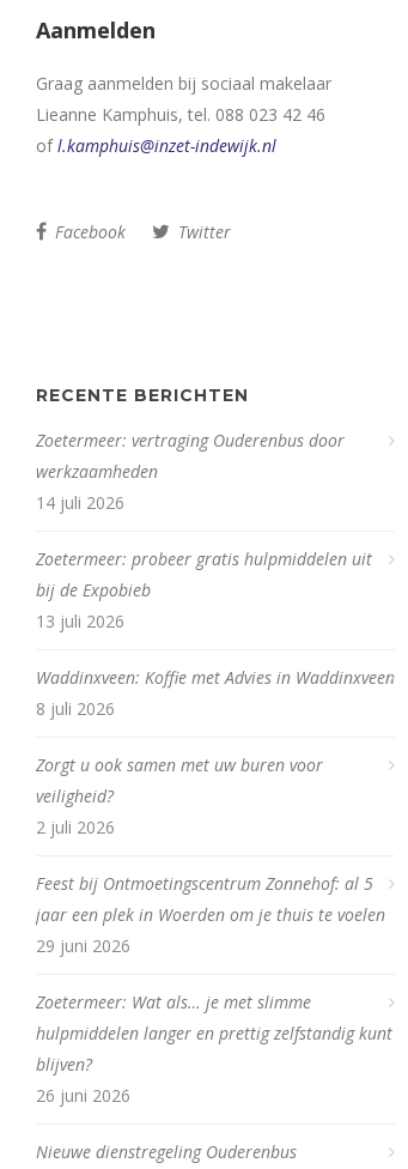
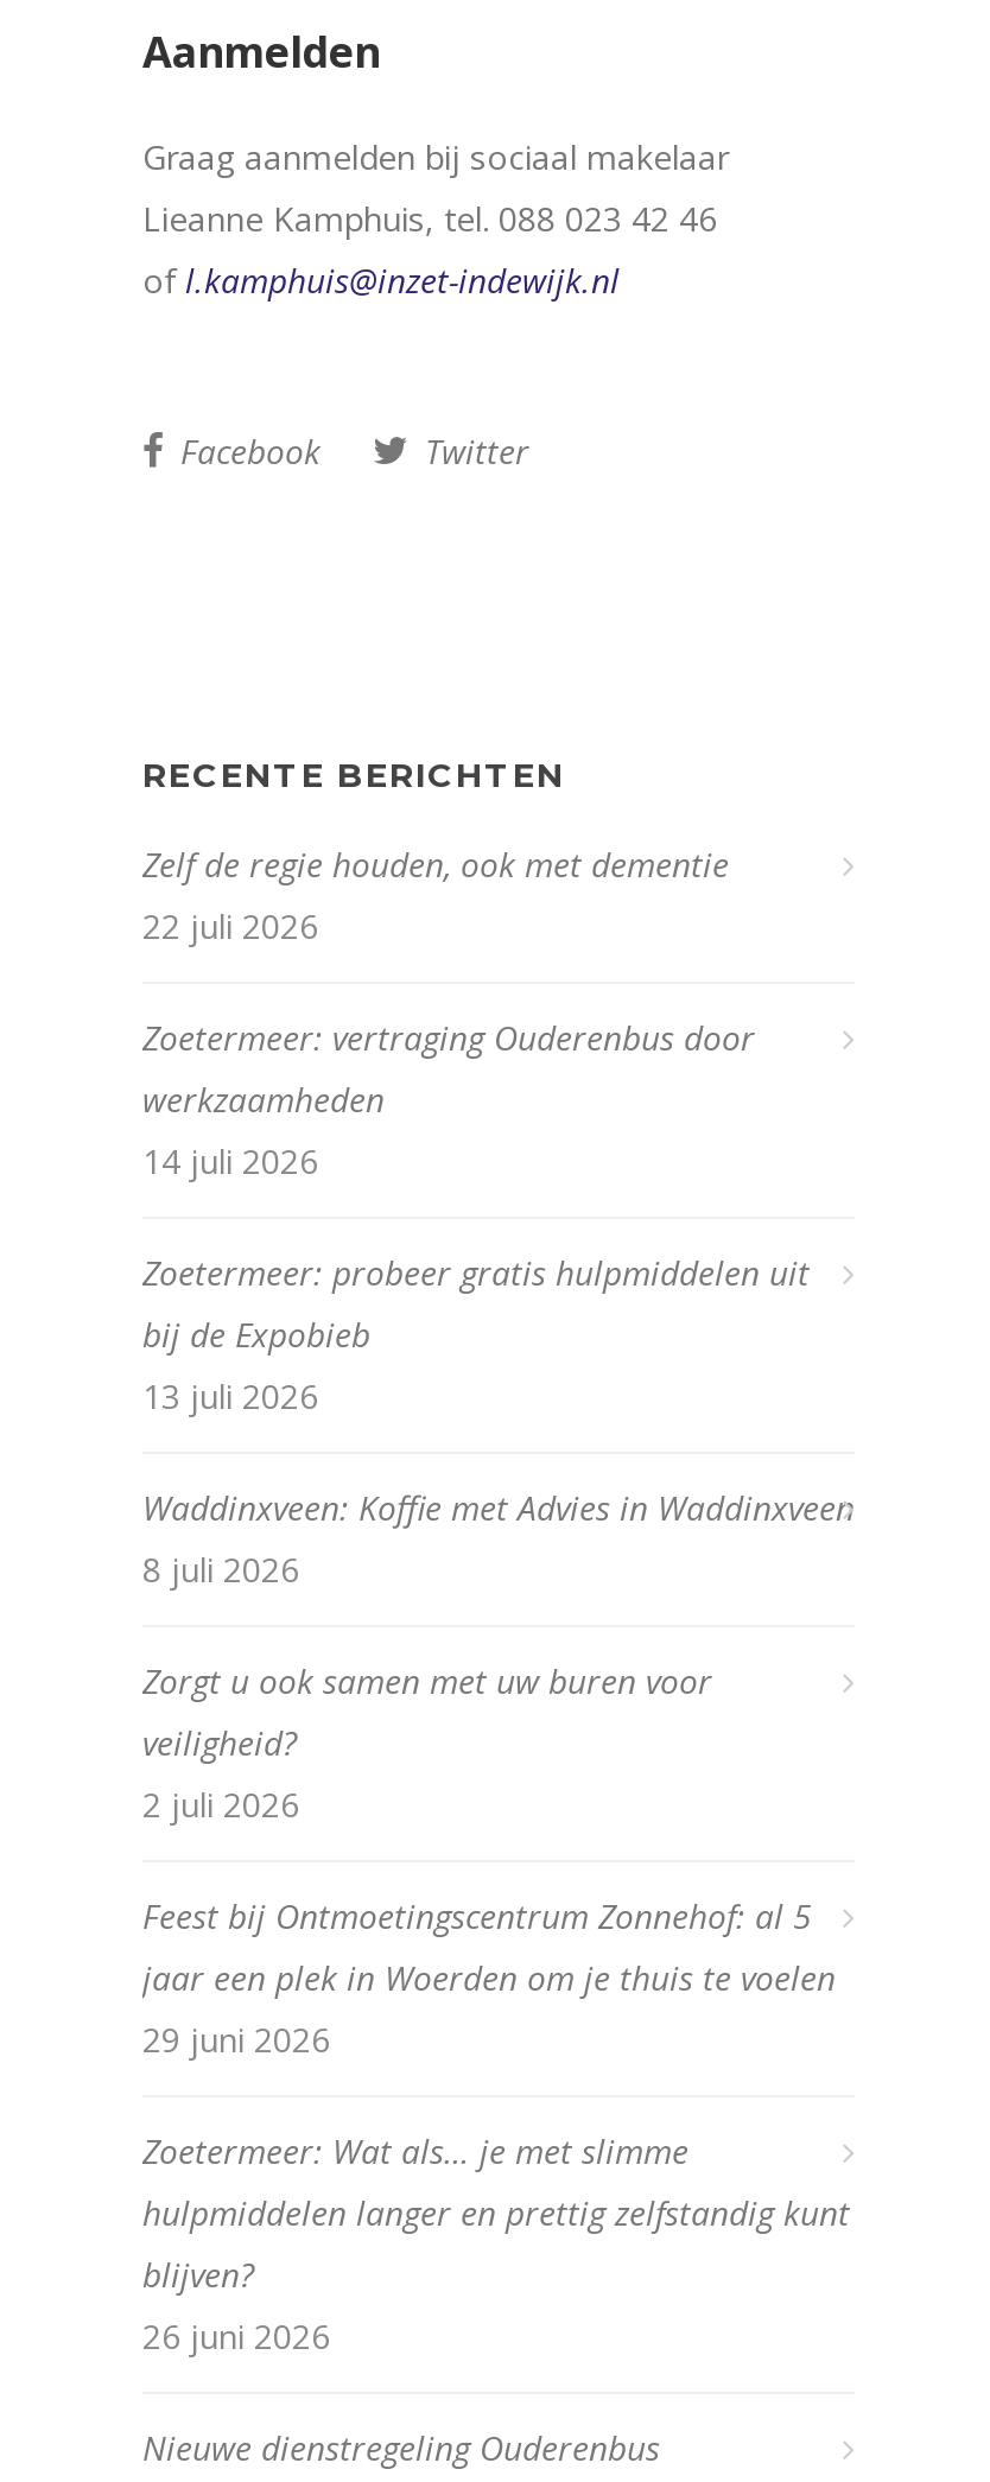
none -> [142,841,729,948] Zelf de regie houden, ook met dementie | 22 juli 2026

